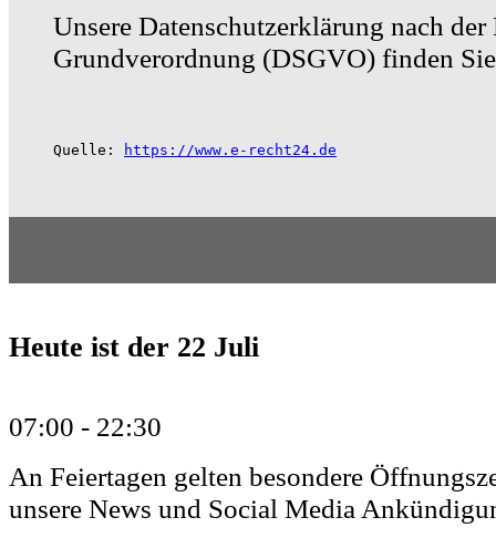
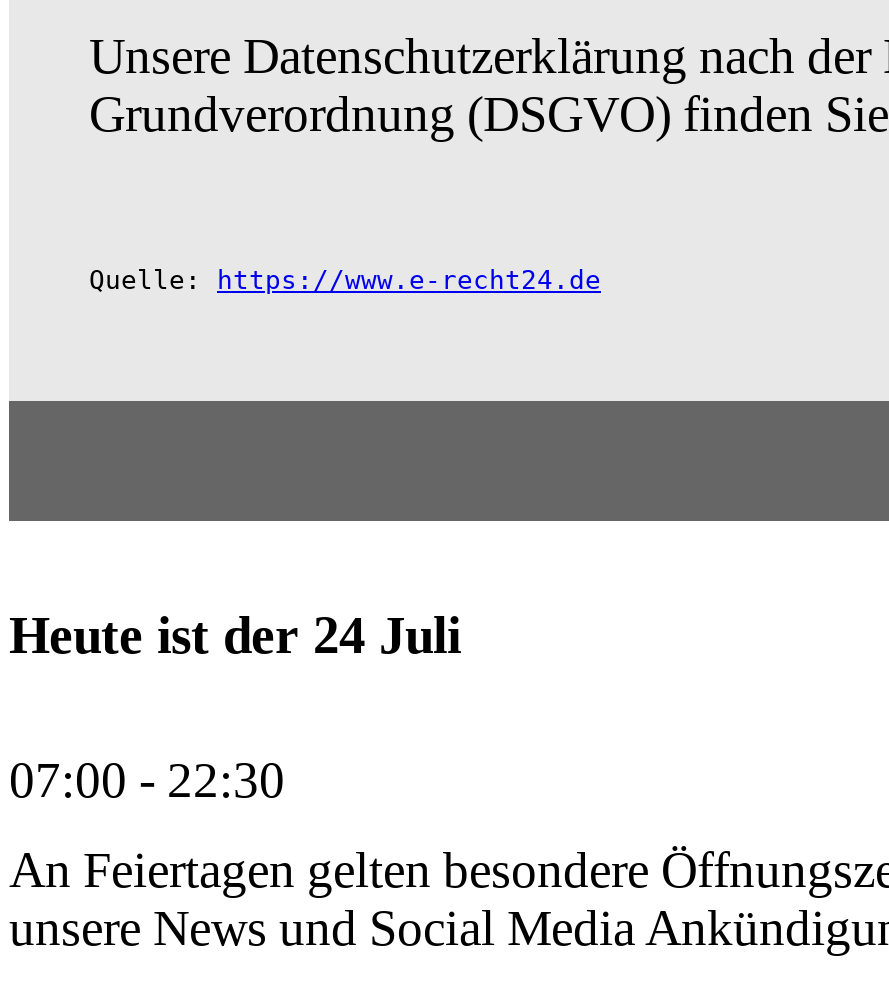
[9,330,259,363] Heute ist der 22 Juli -> [9,605,461,665] Heute ist der 24 Juli

